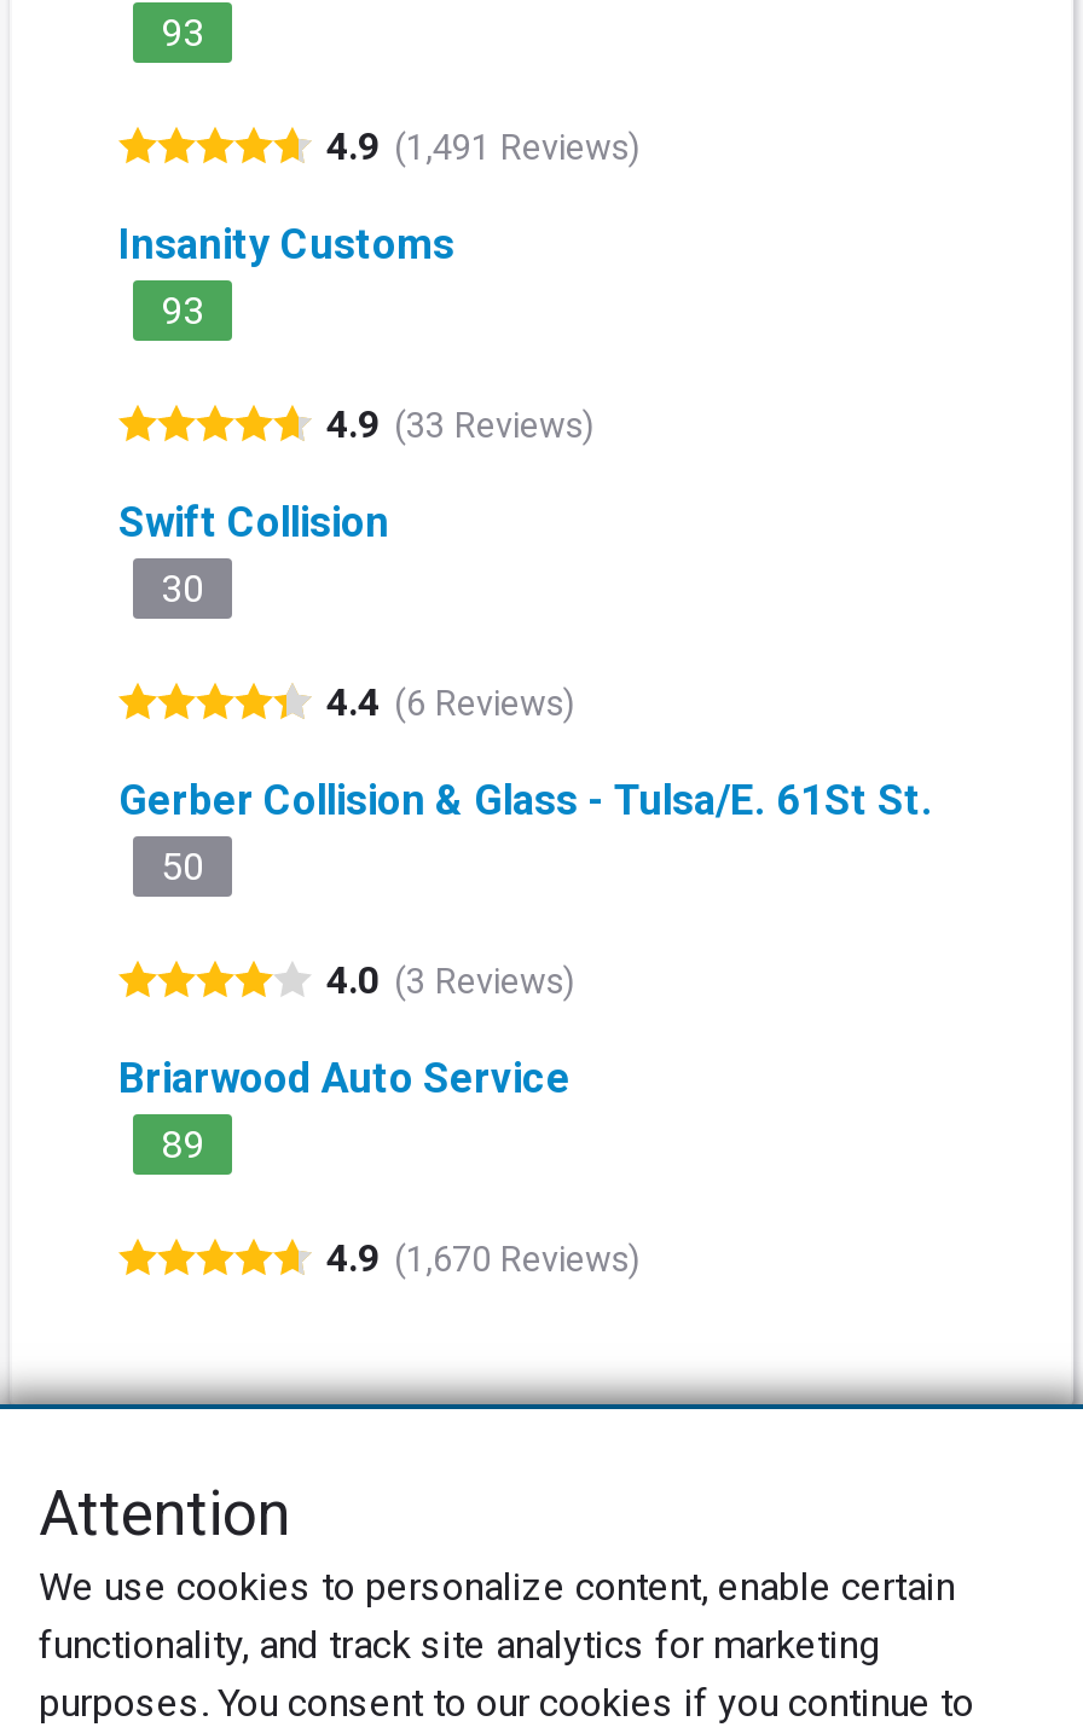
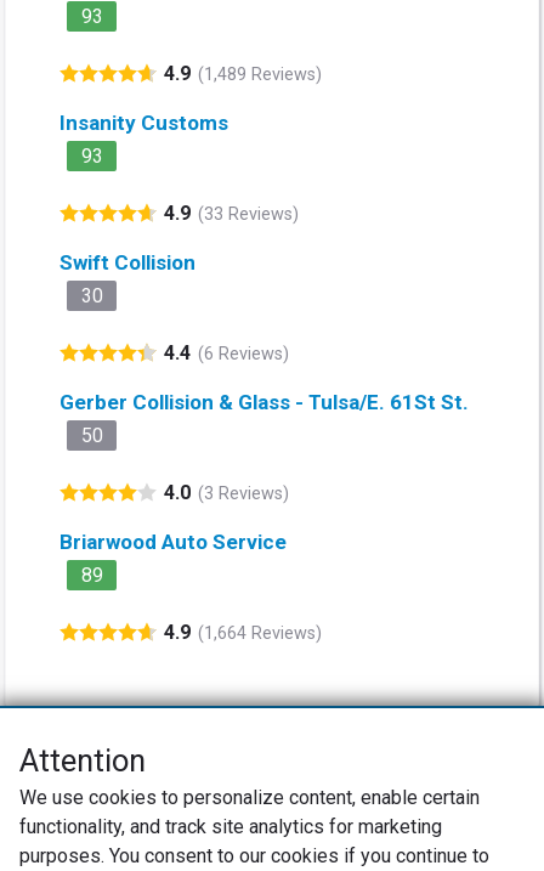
[326,124,641,170] 4.9 (1,491 Reviews) -> [164,63,322,86] 4.9 (1,489 Reviews)
[326,1236,641,1282] 4.9 (1,670 Reviews) -> [164,621,322,644] 4.9 (1,664 Reviews)

